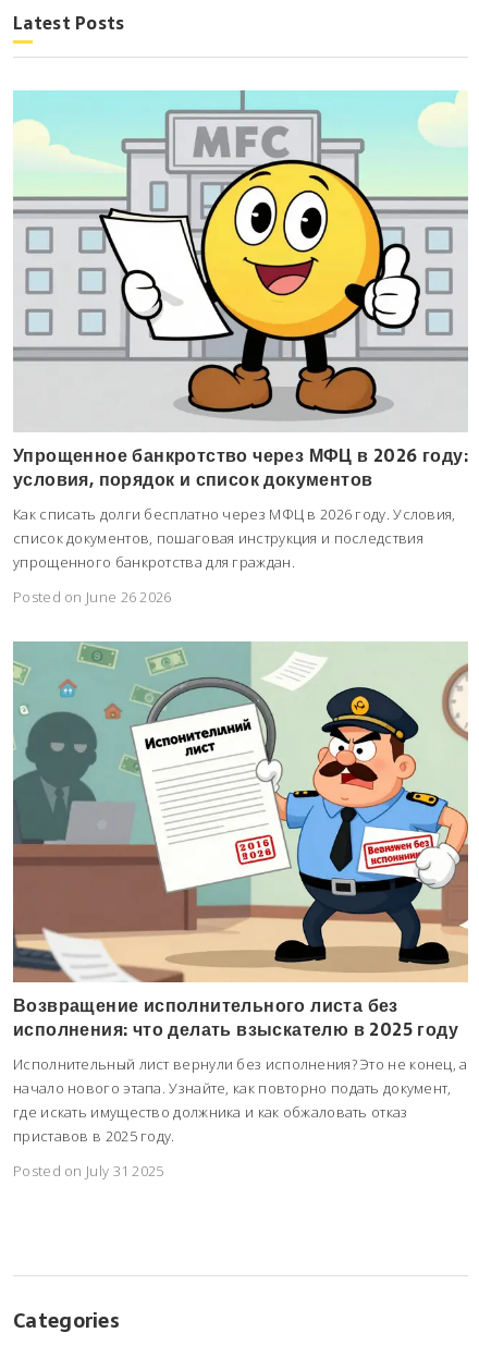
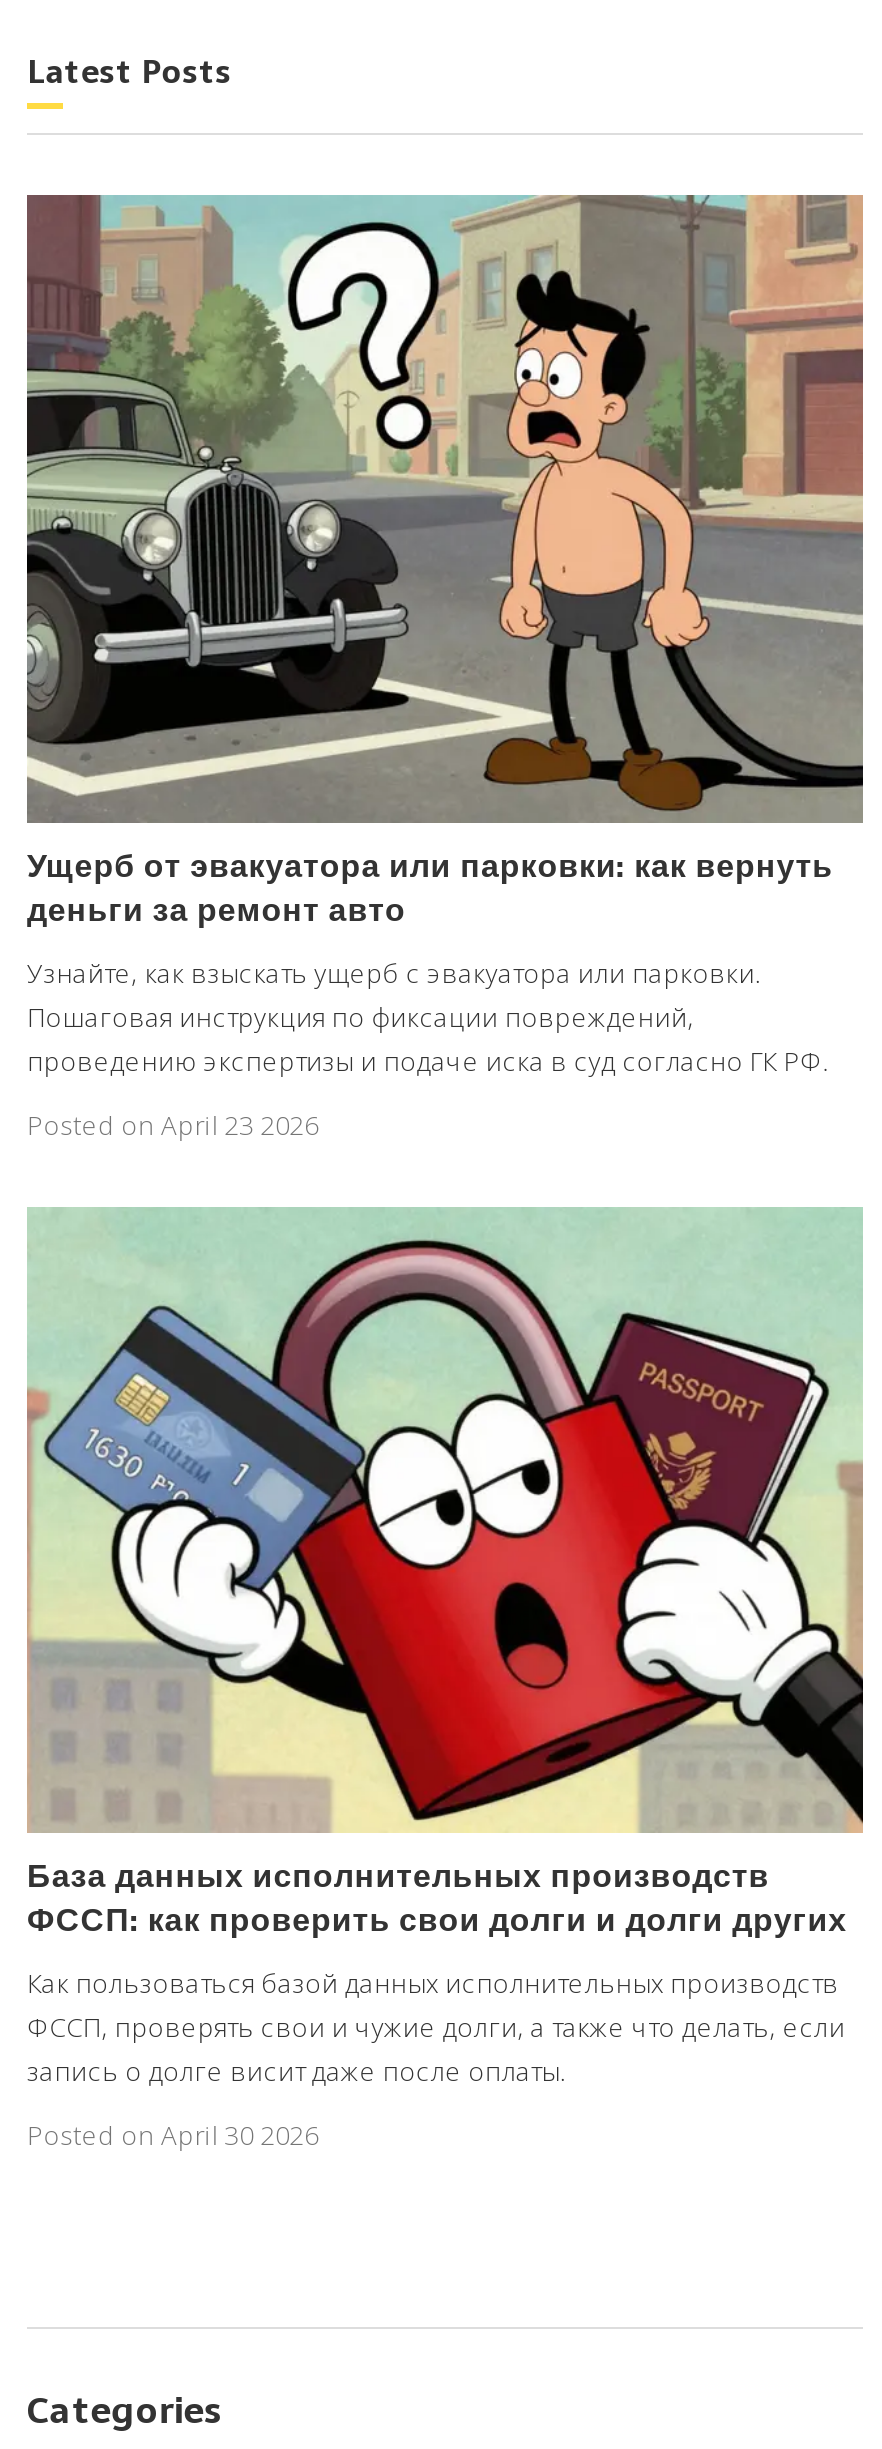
[13,90,468,571] [image] | Упрощенное банкротство через МФЦ в 2026 году: | условия, порядок и список документов | Как списать долги бесплатно через МФЦ в 2026 году. Условия, | список документов, пошаговая инструкция и последствия | упрощенного банкротства для граждан. -> [25,193,865,1078] [image] | Ущерб от эвакуатора или парковки: как вернуть | деньги за ремонт авто | Узнайте, как взыскать ущерб с эвакуатора или парковки. | Пошаговая инструкция по фиксации повреждений, | проведению экспертизы и подаче иска в суд согласно ГК РФ.
[13,586,172,606] Posted on June 26 2026 -> [27,1106,319,1142] Posted on April 23 2026
[12,643,468,1146] [image] | Возвращение исполнительного листа без | исполнения: что делать взыскателю в 2025 году | Исполнительный лист вернули без исполнения? Это не конец, а | начало нового этапа. Узнайте, как повторно подать документ, | где искать имущество должника и как обжаловать отказ | приставов в 2025 году. -> [27,1209,865,2089] [image] | База данных исполнительных производств | ФССП: как проверить свои долги и долги других | Как пользоваться базой данных исполнительных производств | ФССП, проверять свои и чужие долги, а также что делать, если | запись о долге висит даже после оплаты.
[13,1161,164,1181] Posted on July 31 2025 -> [27,2117,319,2153] Posted on April 30 2026

